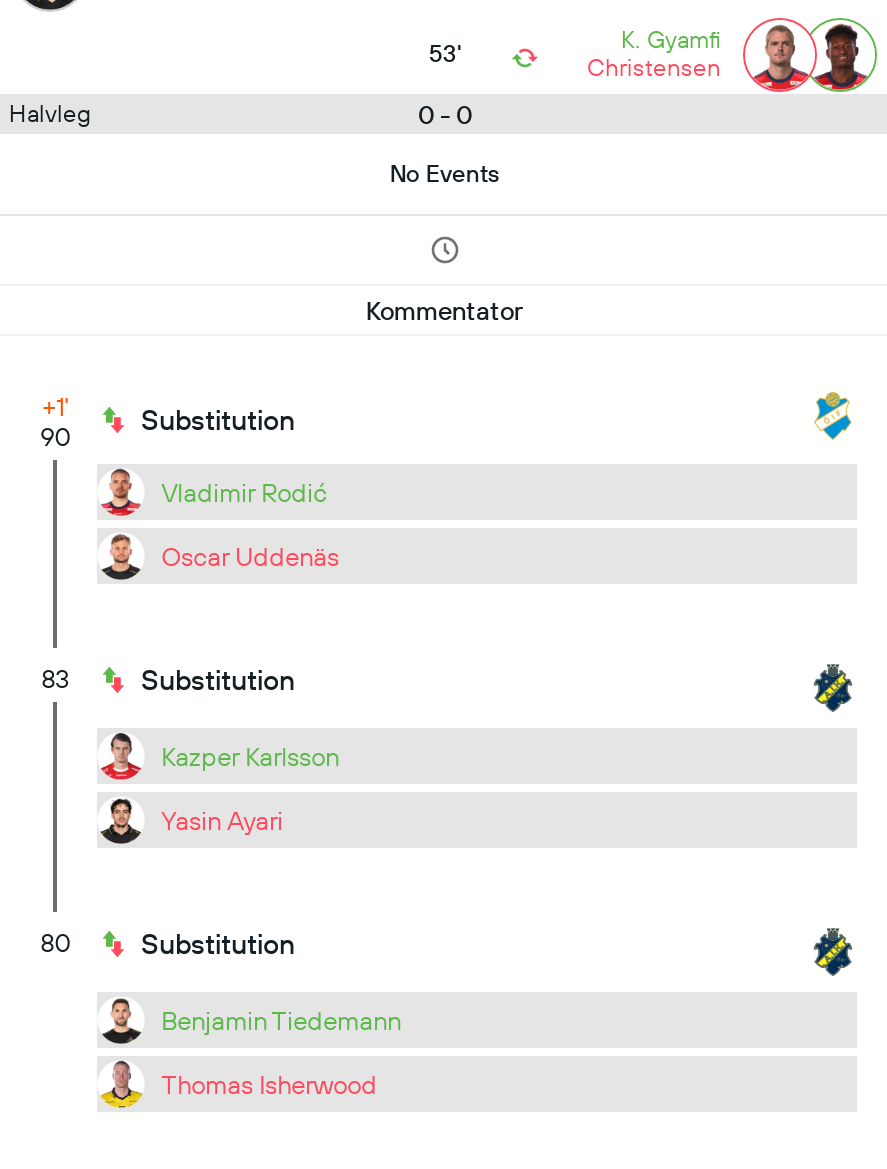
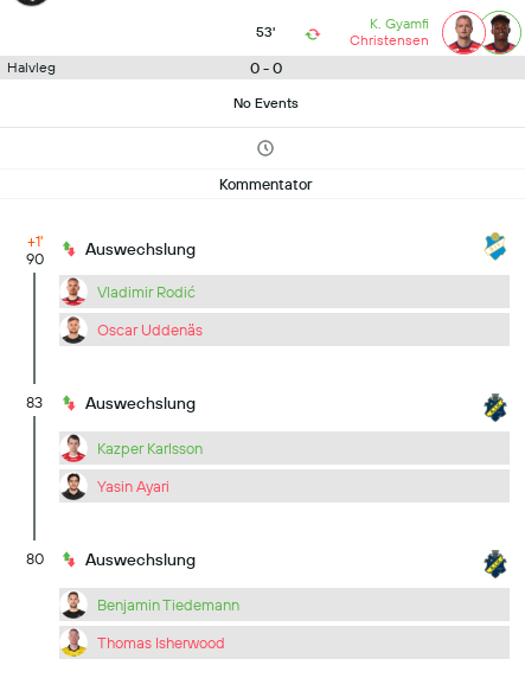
[141,404,295,436] Substitution -> [85,239,196,258] Auswechslung
[141,664,295,696] Substitution -> [85,394,196,412] Auswechslung
[141,928,295,960] Substitution -> [85,550,196,569] Auswechslung

